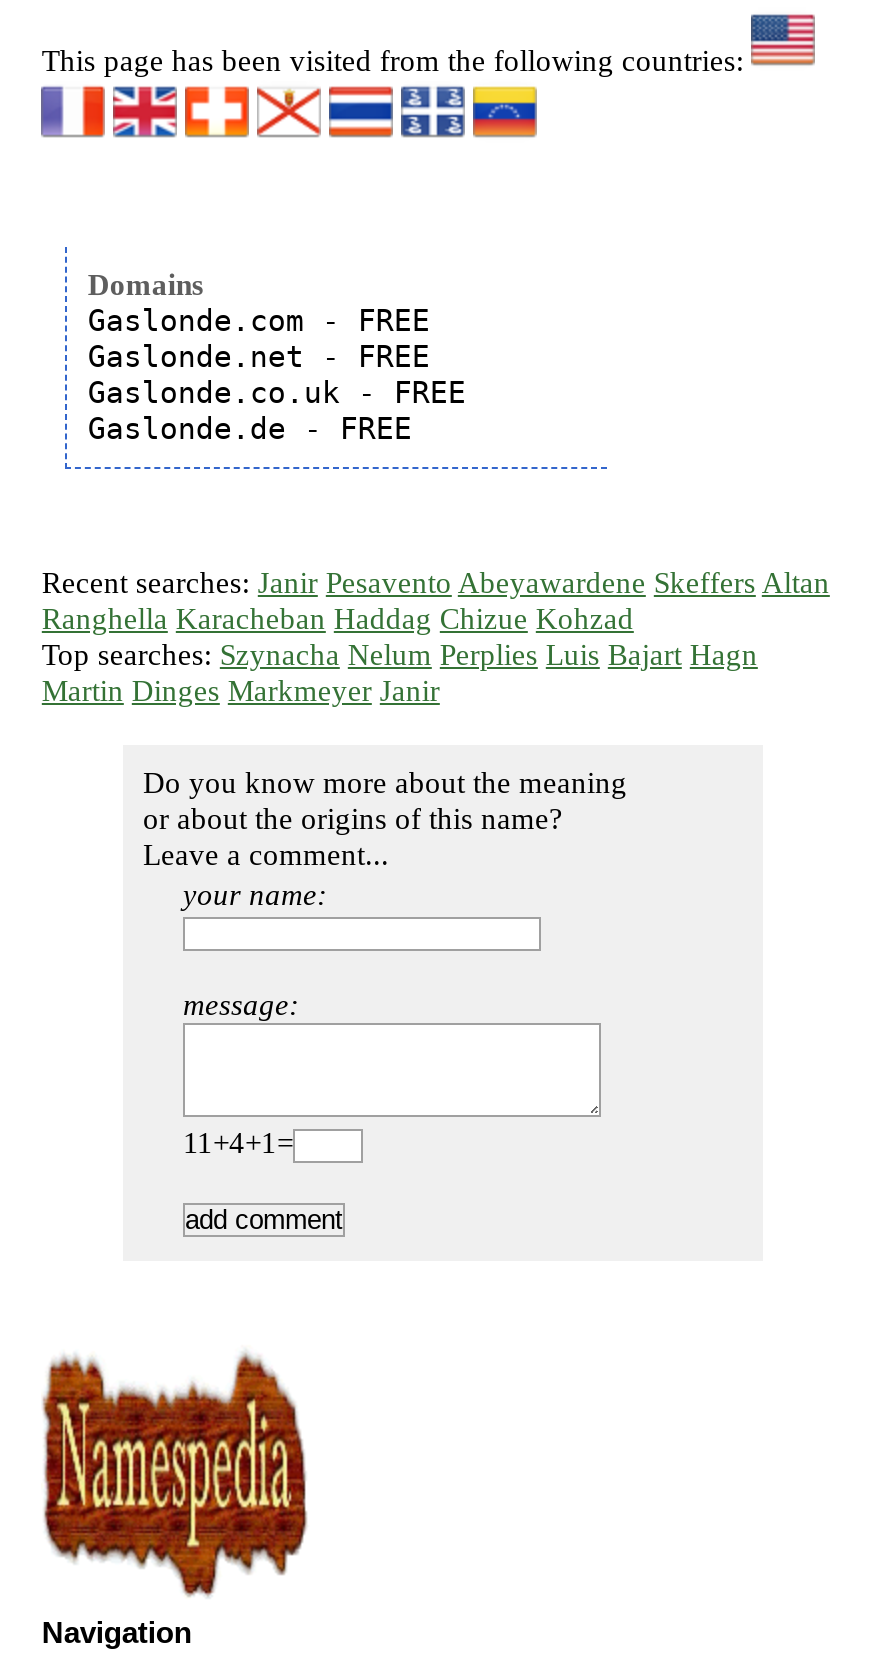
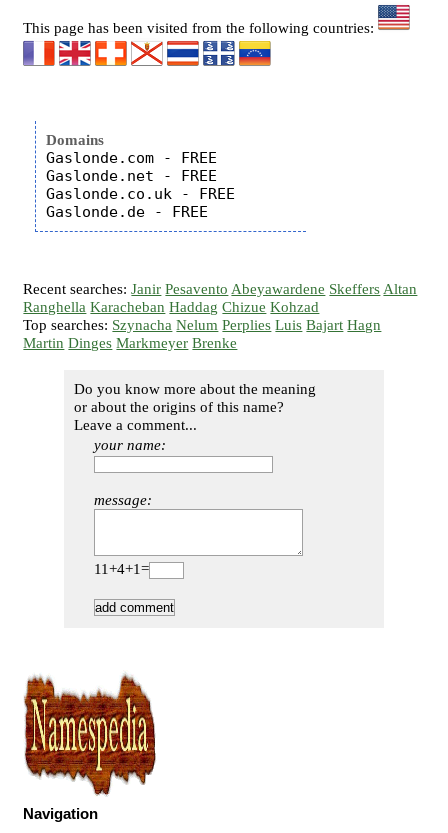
[42,675,440,707] Martin Dinges Markmeyer Janir -> [23,335,237,351] Martin Dinges Markmeyer Brenke

